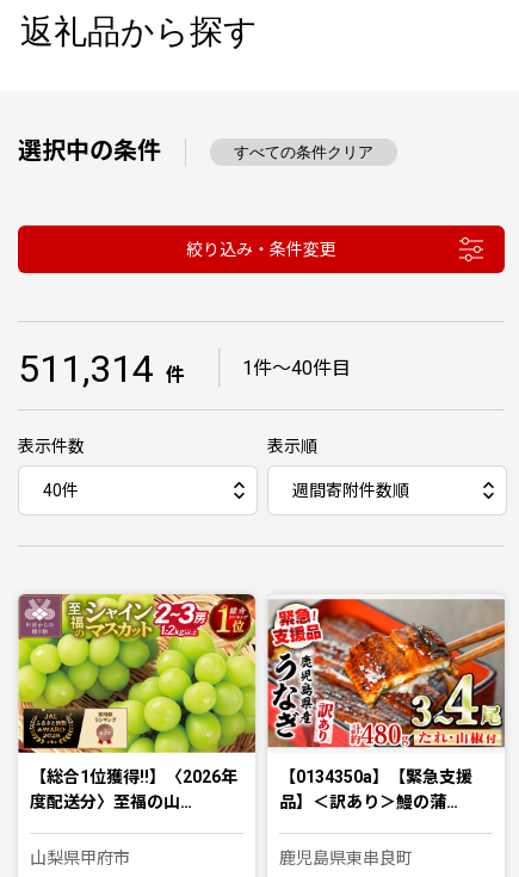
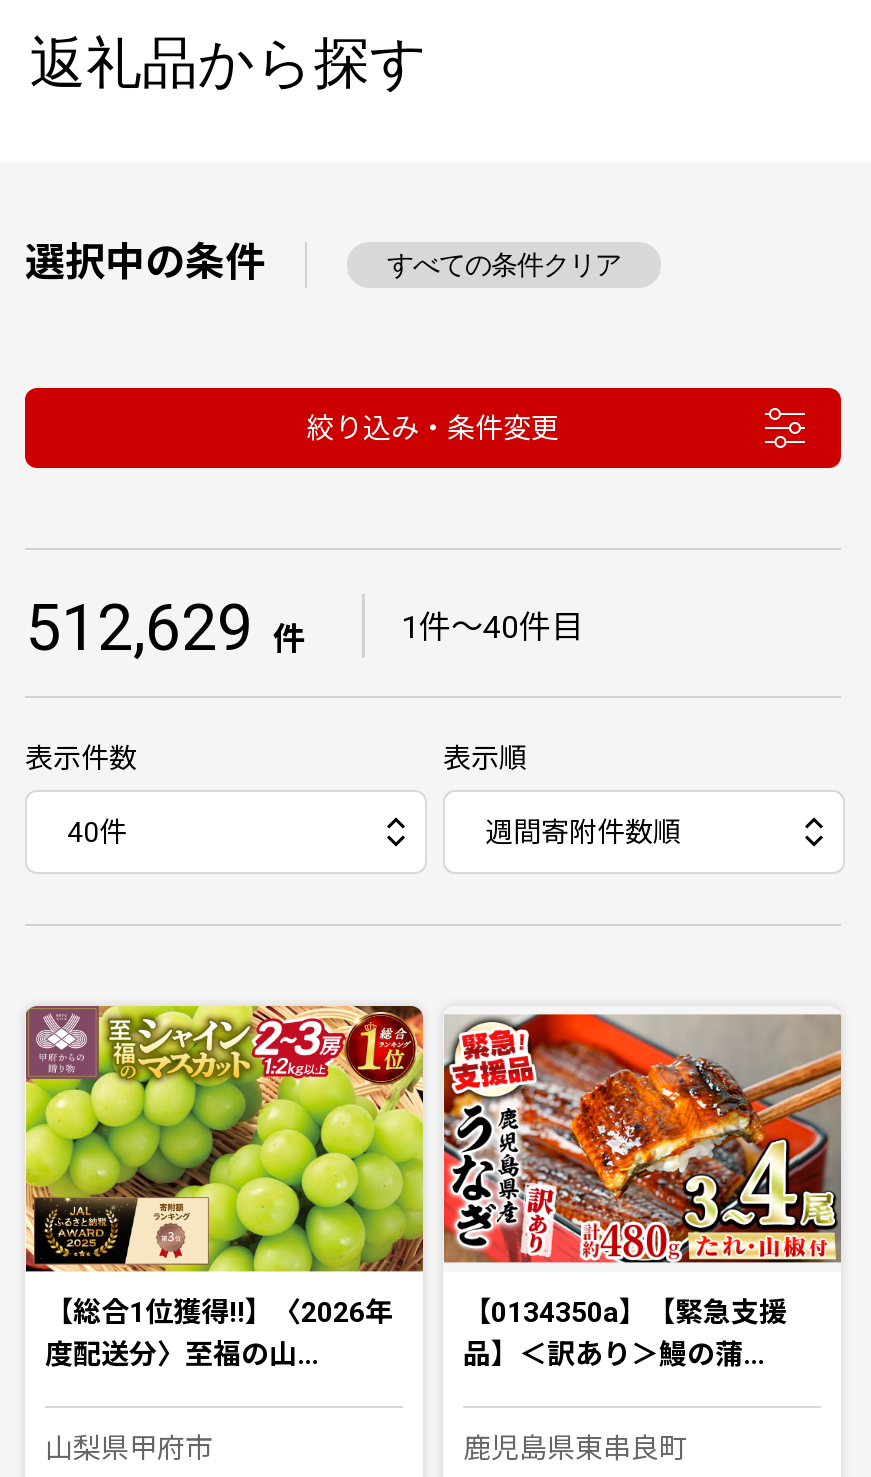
[18,346,351,391] 511,314 件 ｜ 1件〜40件目 -> [25,590,583,666] 512,629 件 ｜ 1件〜40件目

